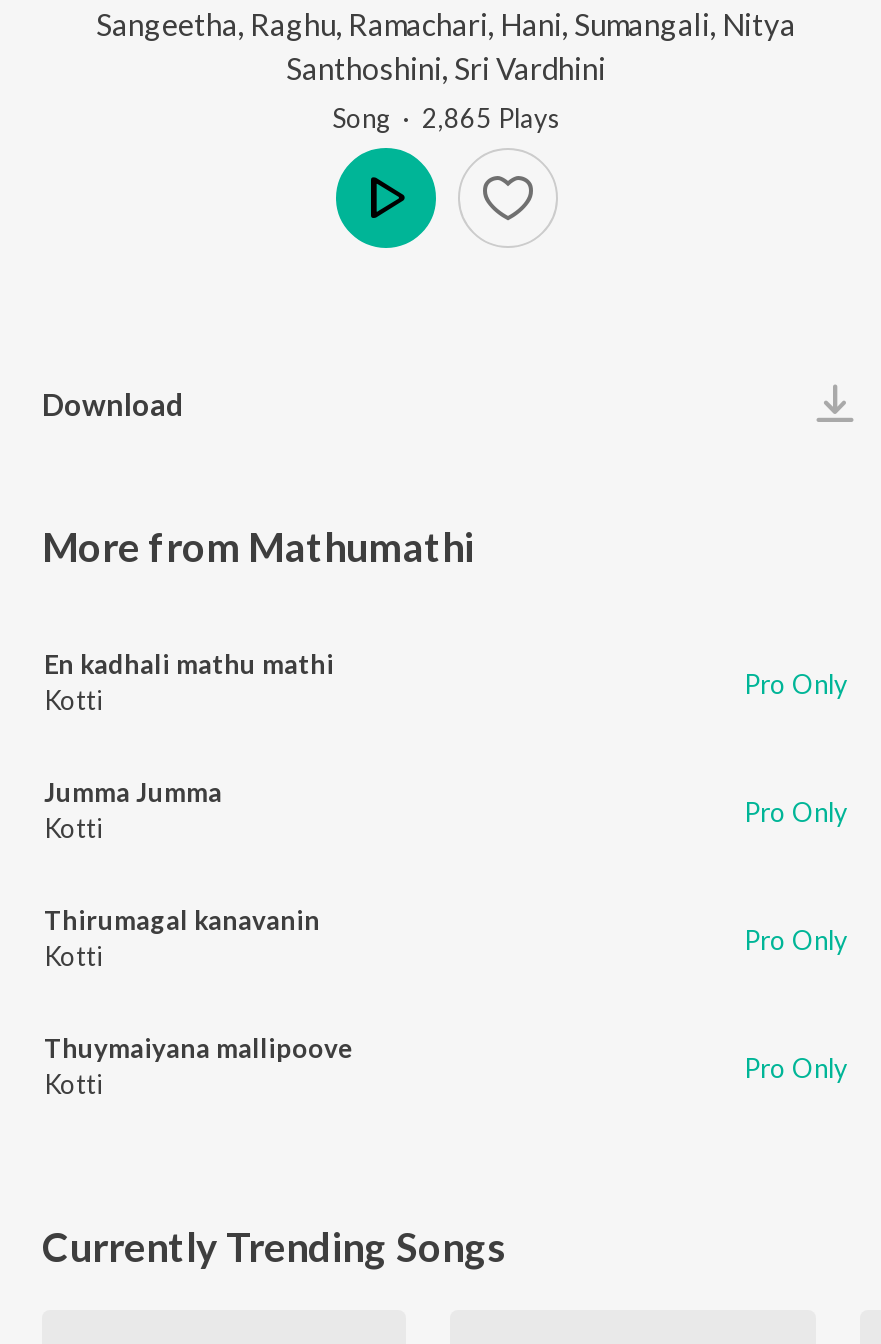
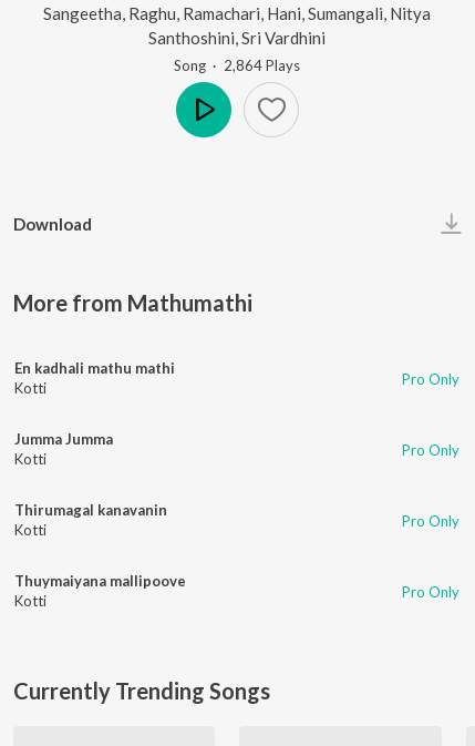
[332,102,560,134] Song · 2,865 Plays -> [174,57,300,74] Song · 2,864 Plays

